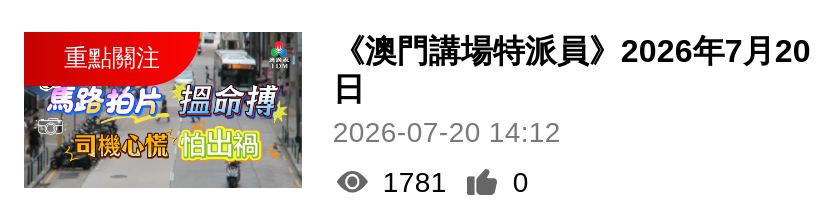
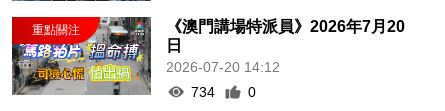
[383,166,447,198] 1781 -> [191,83,215,99] 734

